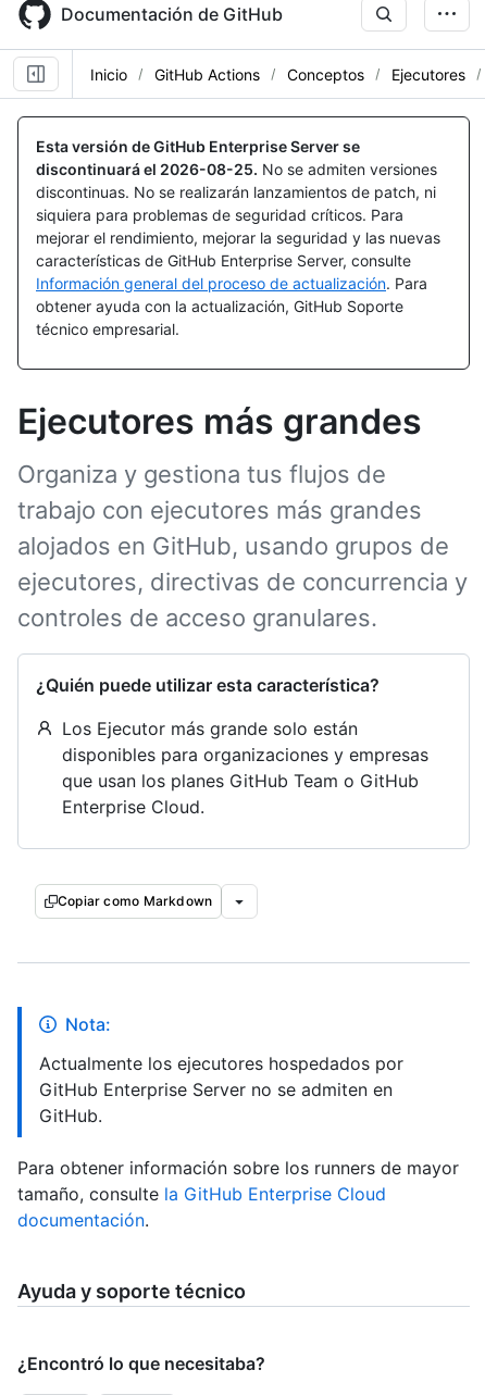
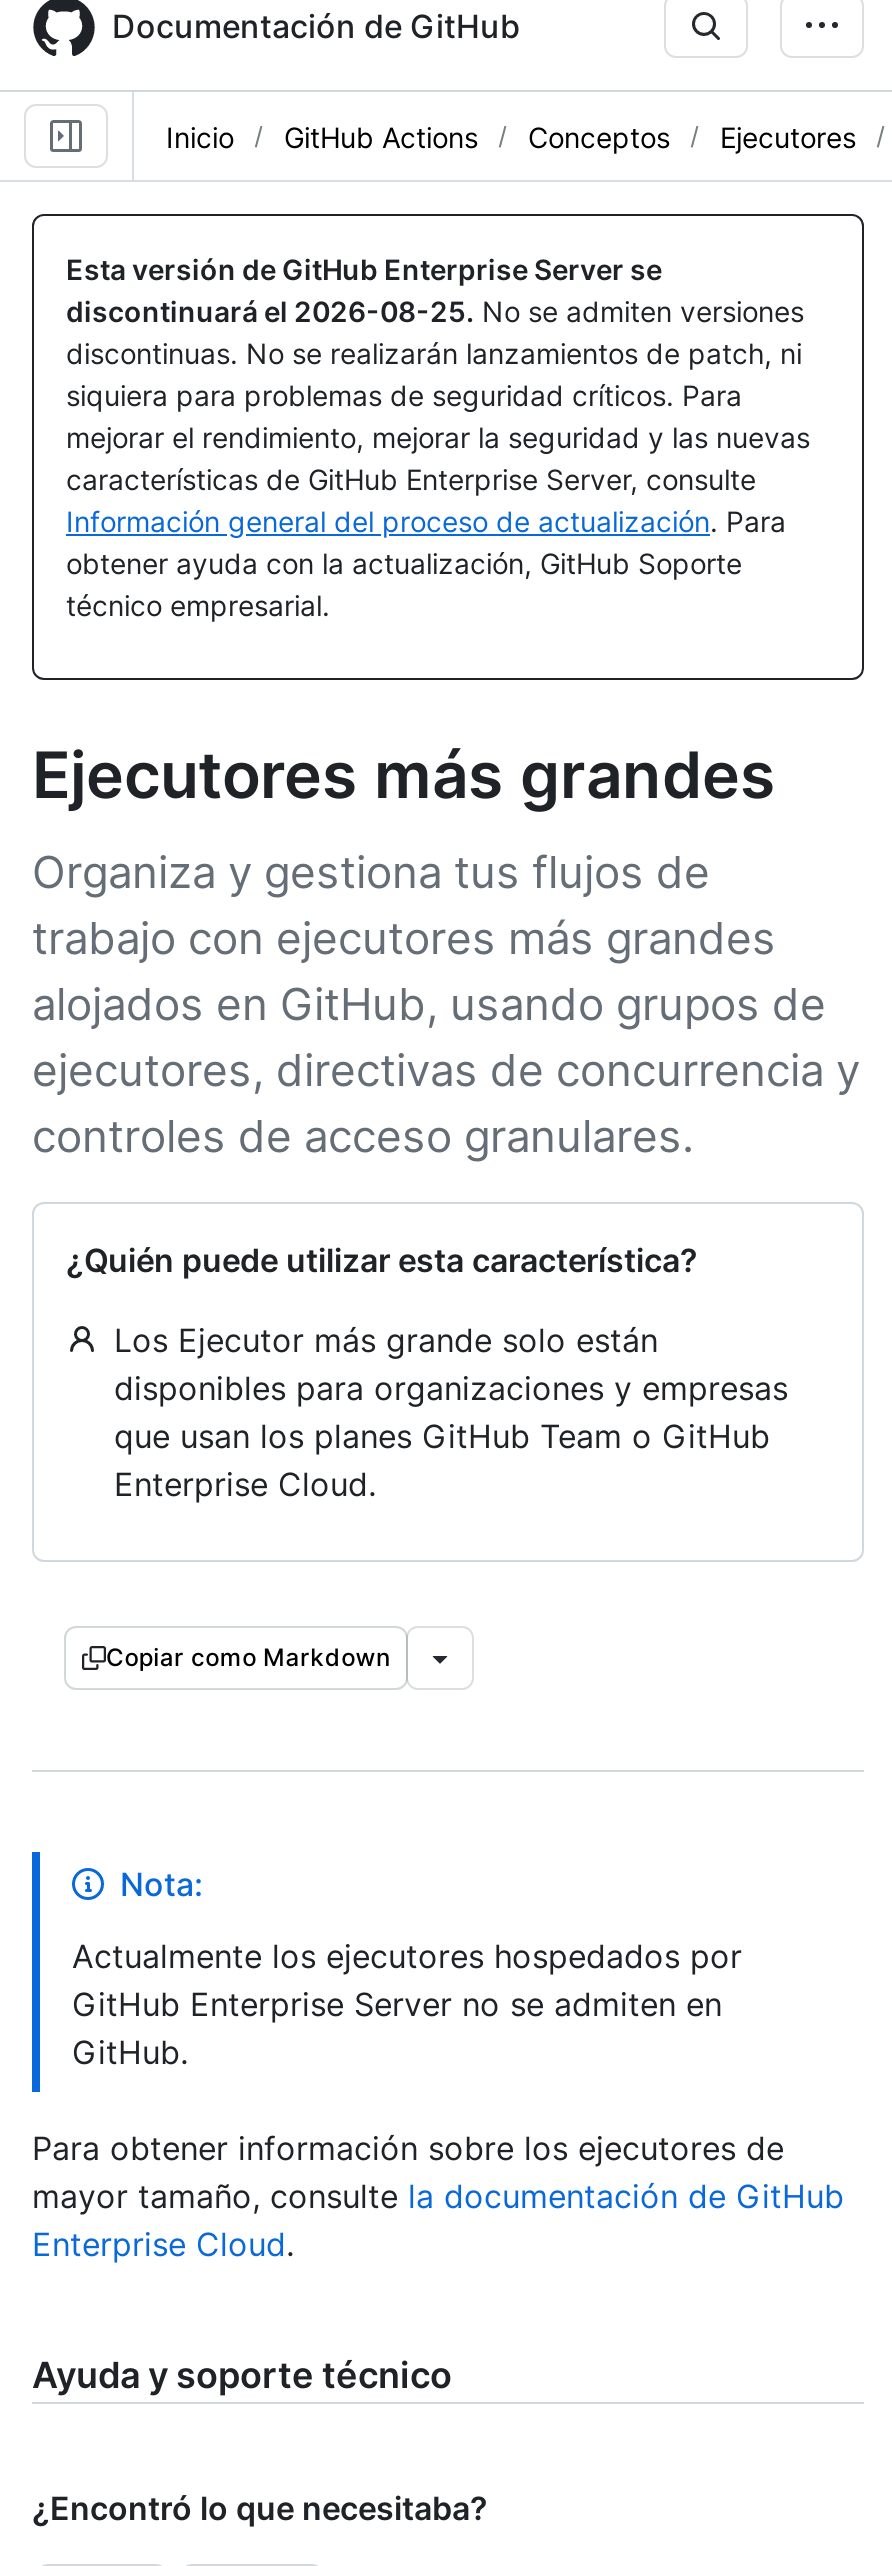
[17,1157,459,1231] Para obtener información sobre los runners de mayor | tamaño, consulte la GitHub Enterprise Cloud | documentación. -> [32,2128,844,2264] Para obtener información sobre los ejecutores de | mayor tamaño, consulte la documentación de GitHub | Enterprise Cloud.

